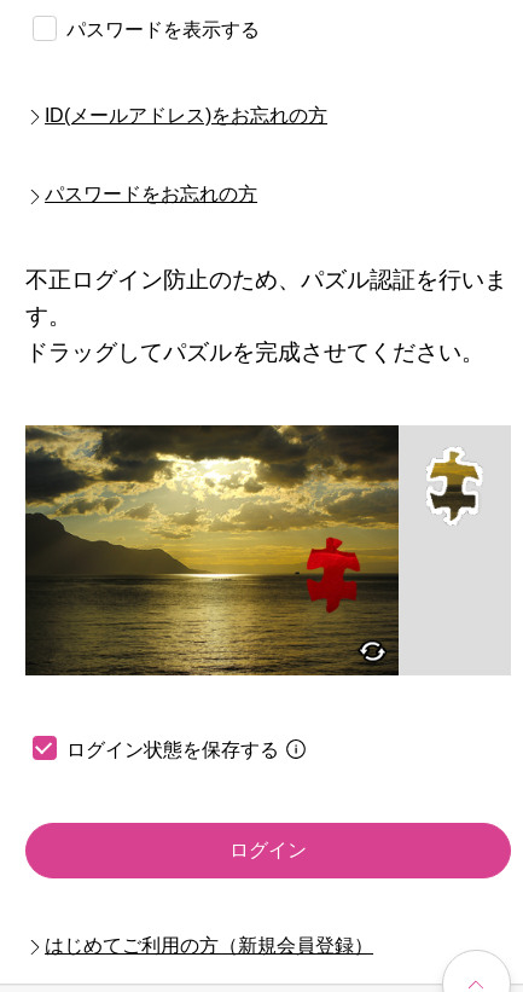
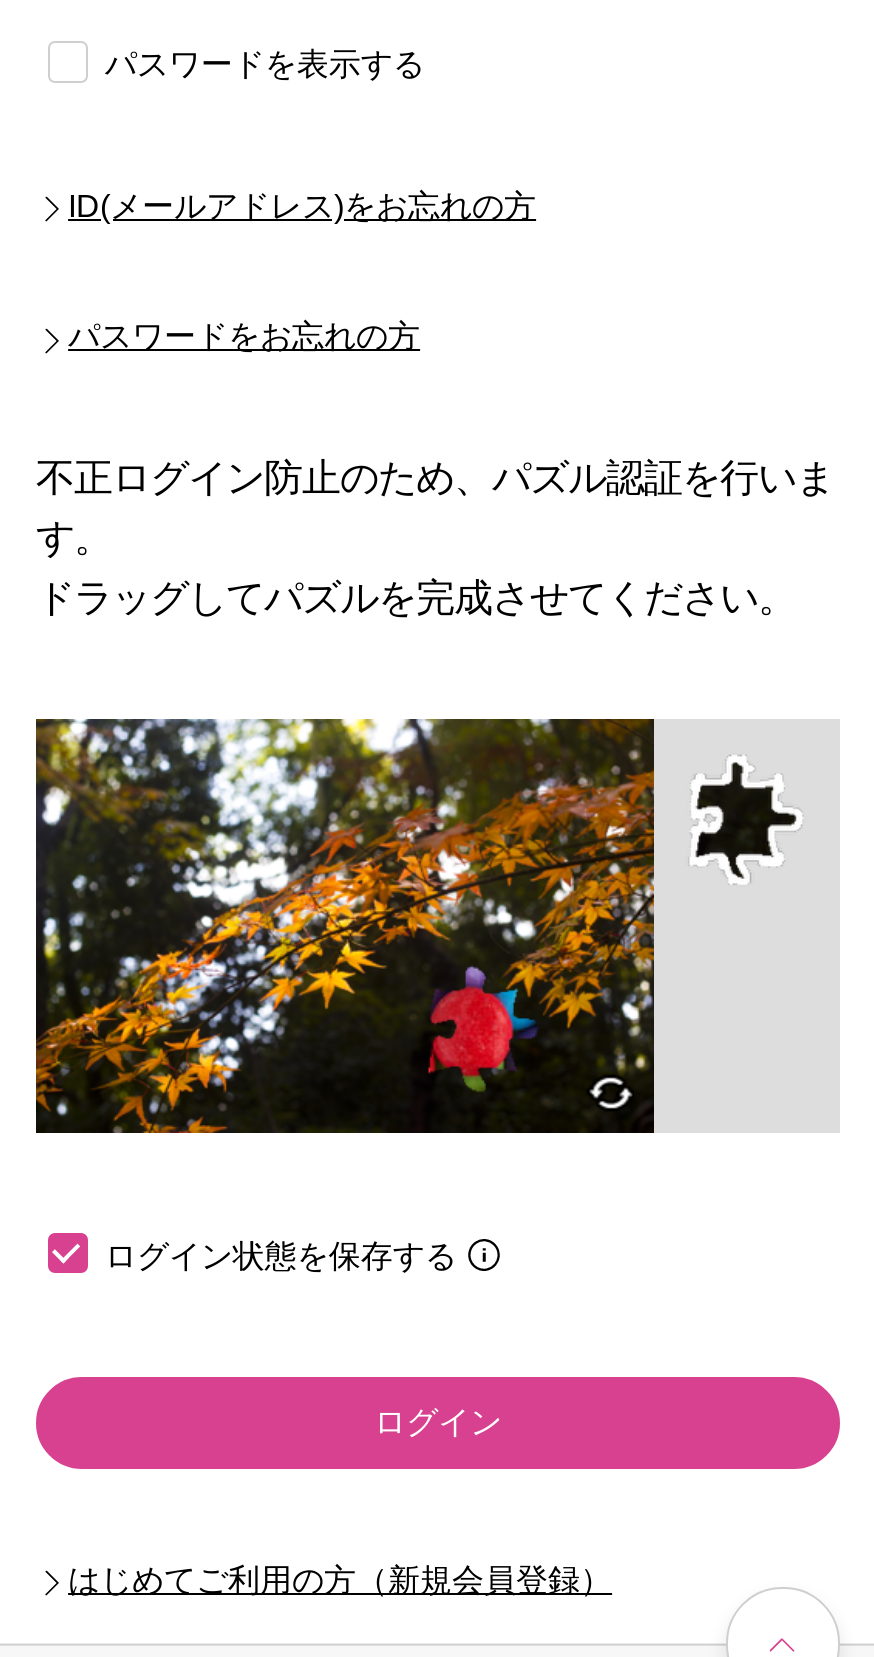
[24,424,399,677] [image] -> [34,717,654,1135] [image]
[425,448,483,520] [image] -> [694,761,796,877] [image]

